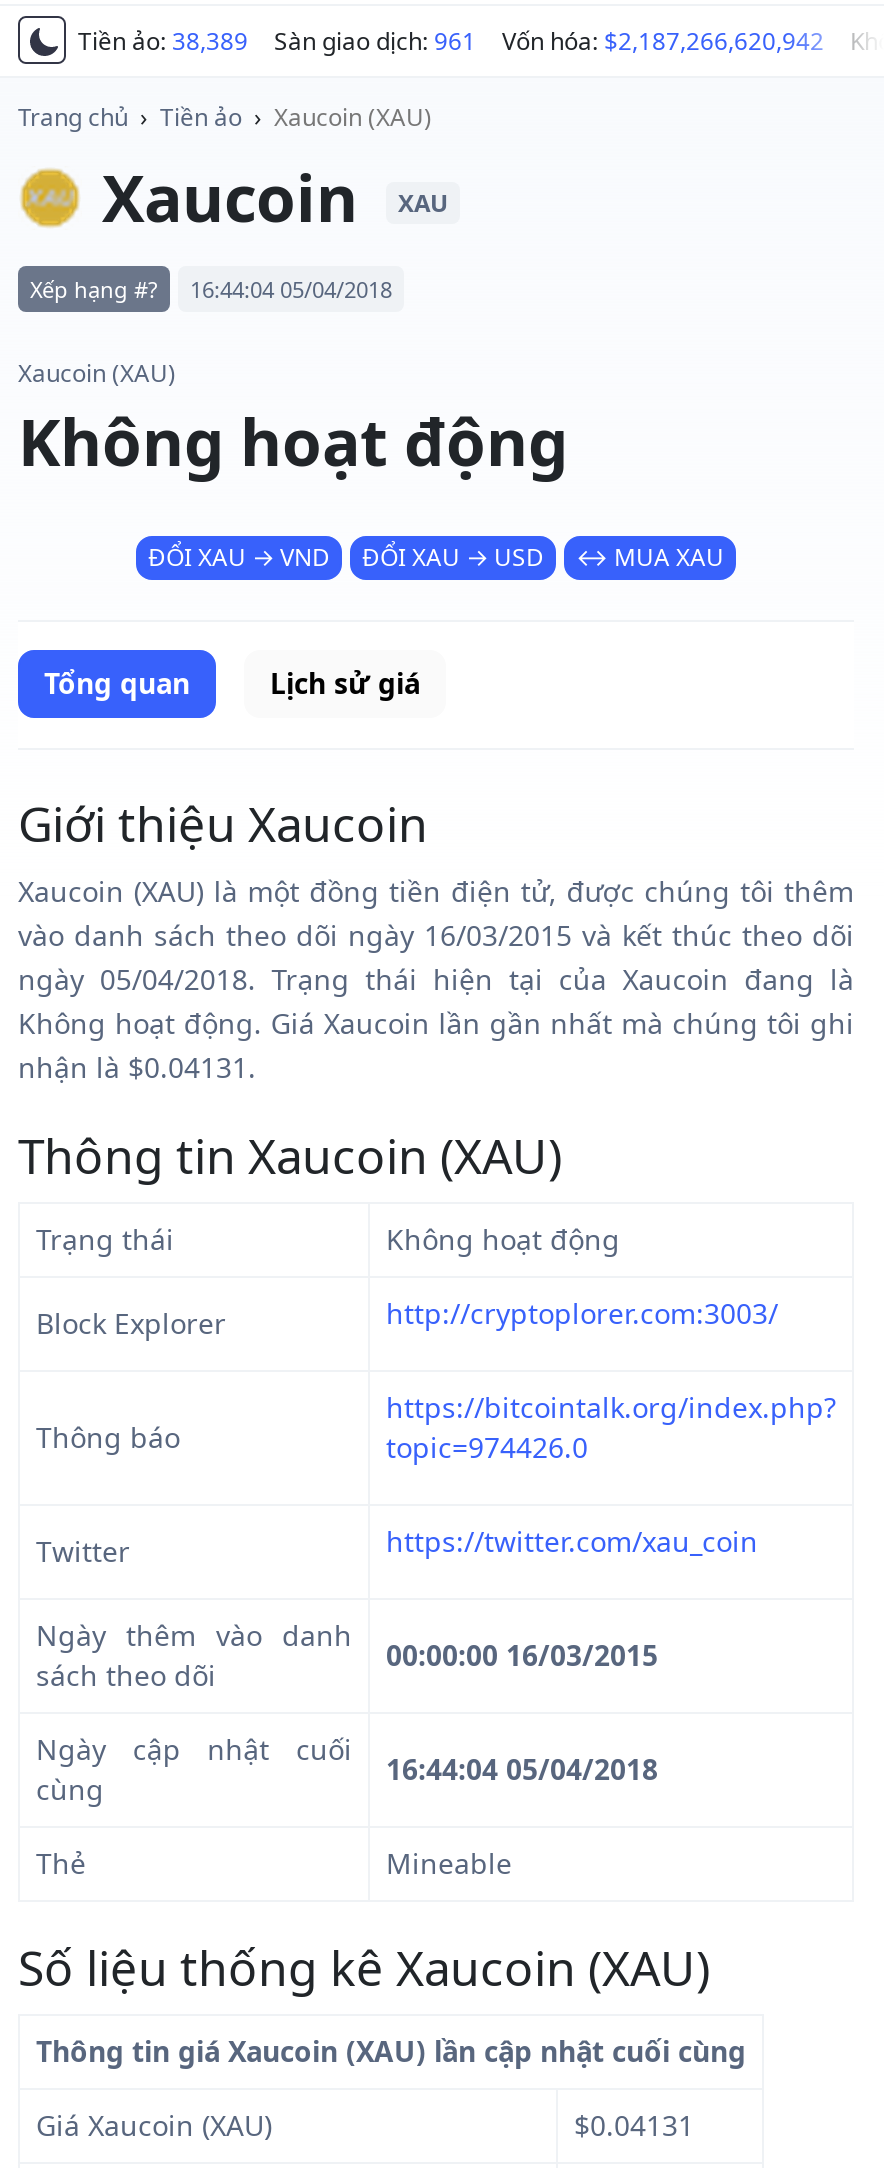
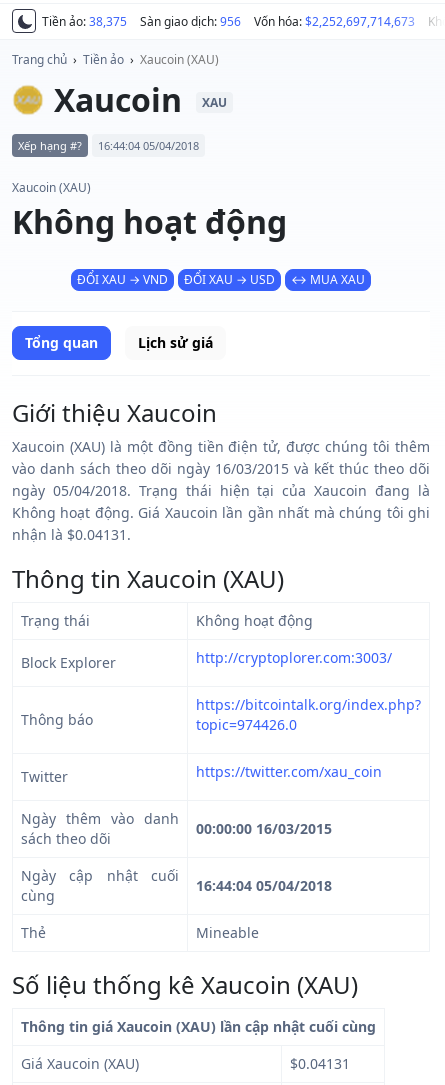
[78,24,248,58] Tiền ảo: 38,389 -> [42,13,127,30] Tiền ảo: 38,375
[274,24,476,58] Sàn giao dịch: 961 -> [140,13,241,30] Sàn giao dịch: 956
[502,24,824,58] Vốn hóa: $2,187,266,620,942 -> [254,13,415,30] Vốn hóa: $2,252,697,714,673

